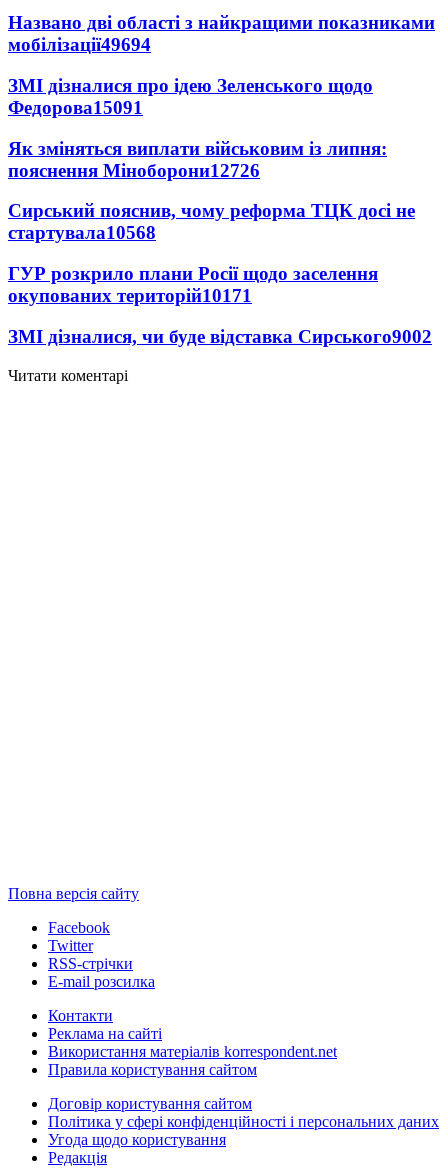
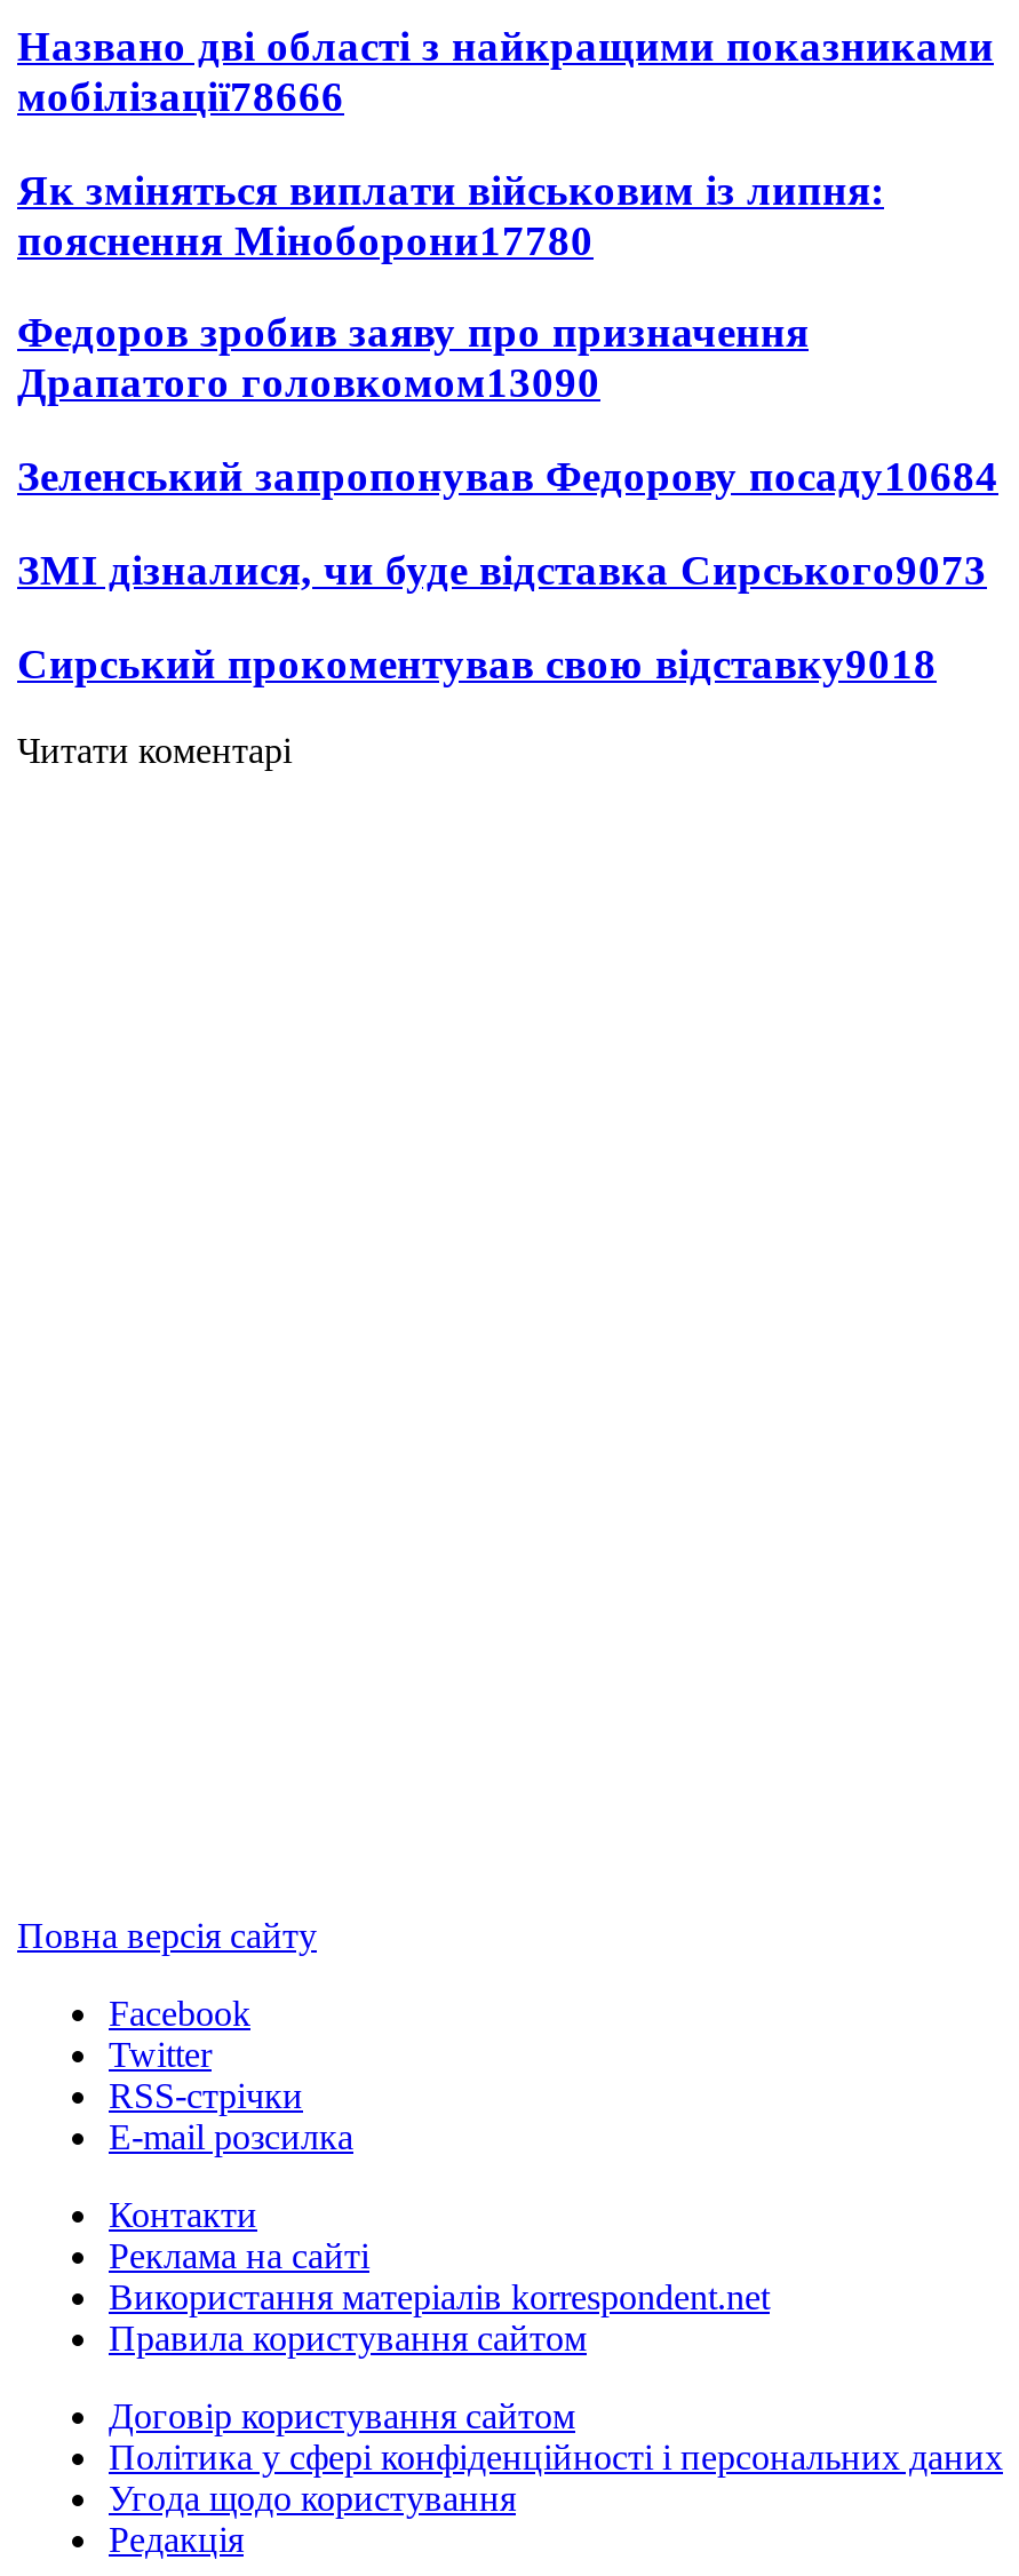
[8,34,373,118] мобілізації49694 | ЗМІ дізналися про ідею Зеленського щодо | Федорова15091 -> [17,73,344,121] мобілізації78666
moved [8,138,387,159] -> [17,166,884,214]: Як зміняться виплати військовим із липня:
[8,160,432,347] пояснення Міноборони12726 | Сирський пояснив, чому реформа ТЦК досі не | стартувала10568 | ГУР розкрило плани Росії щодо заселення | окупованих територій10171 | ЗМІ дізналися, чи буде відставка Сирського9002 -> [17,216,998,687] пояснення Міноборони17780 | Федоров зробив заяву про призначення | Драпатого головкомом13090 | Зеленський запропонував Федорову посаду10684 | ЗМІ дізналися, чи буде відставка Сирського9073 | Сирський прокоментував свою відставку9018

